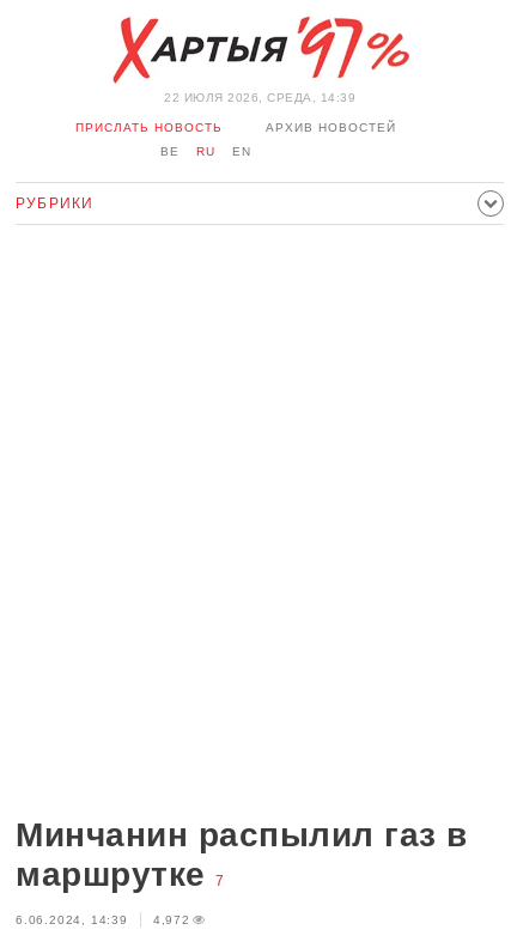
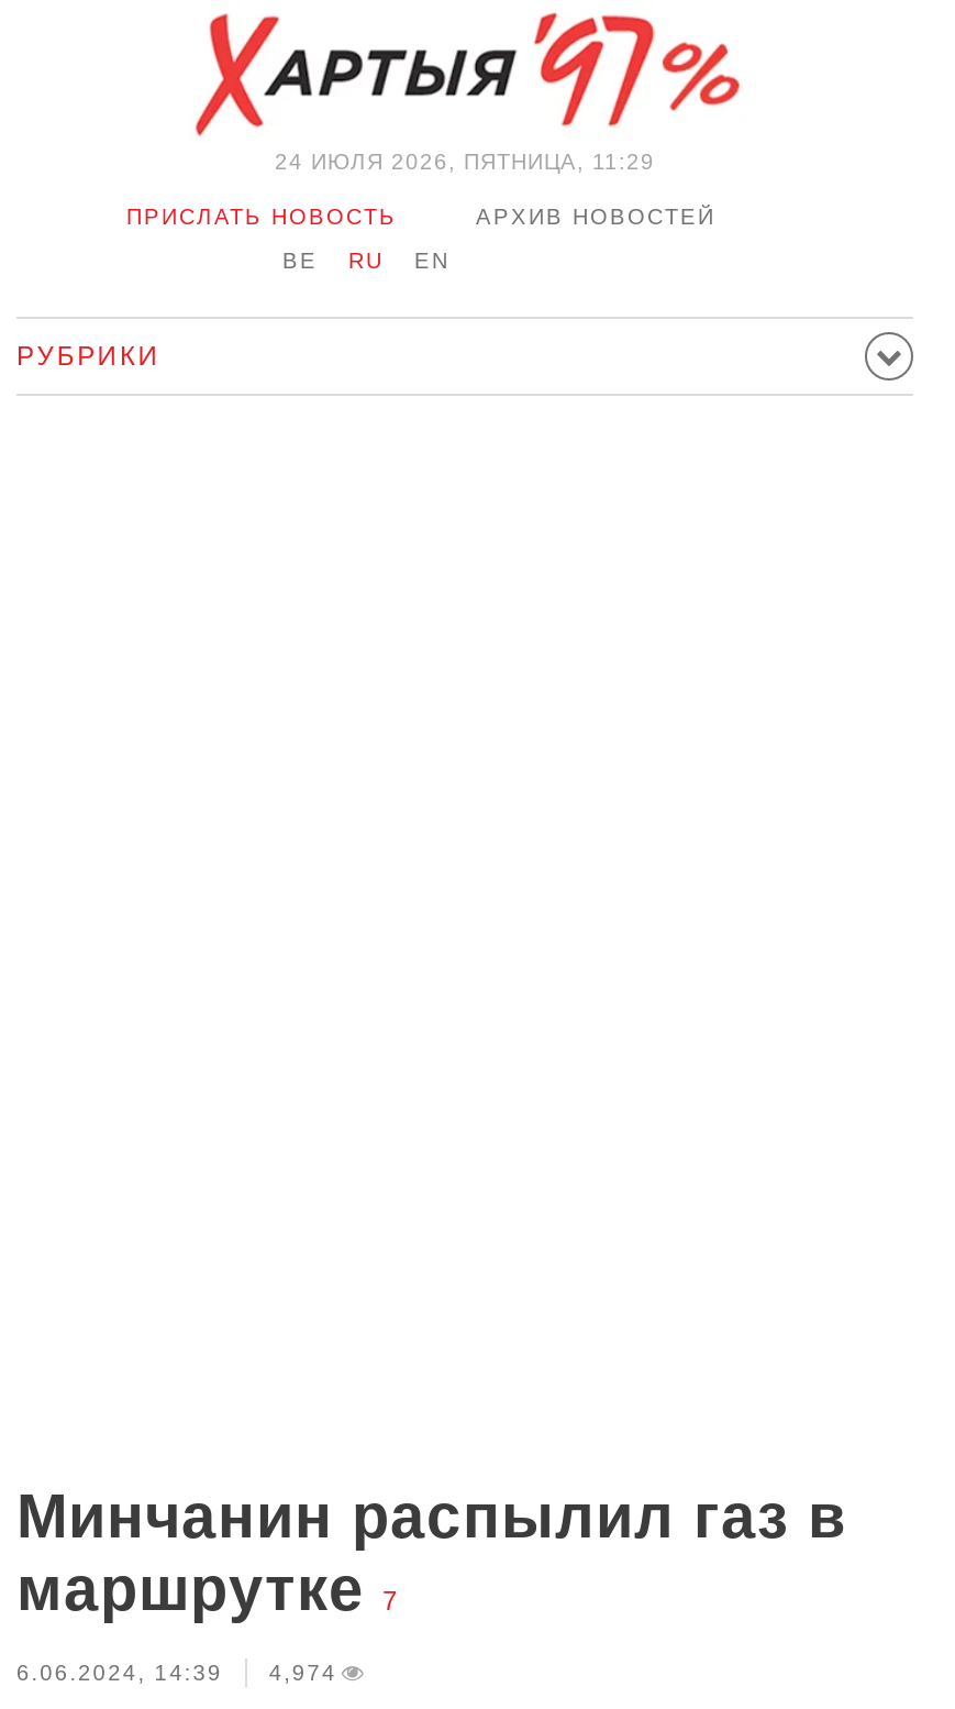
[164,91,355,104] 22 ИЮЛЯ 2026, СРЕДА, 14:39 -> [275,150,655,174] 24 ИЮЛЯ 2026, ПЯТНИЦА, 11:29
[16,913,190,926] 6.06.2024, 14:39 4,972 -> [16,1661,337,1685] 6.06.2024, 14:39 4,974

